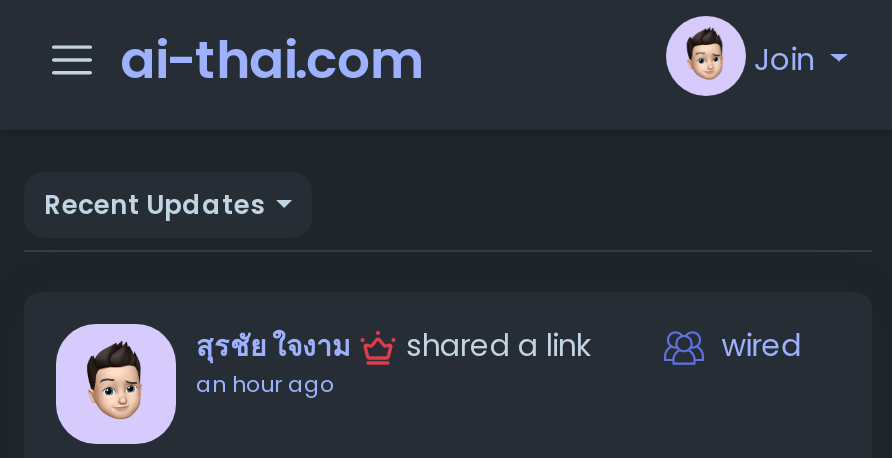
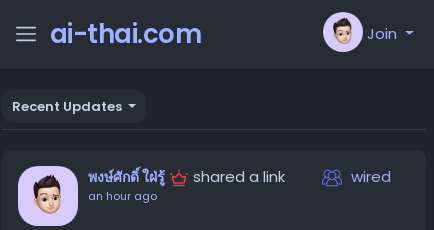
[196,326,350,366] สุรชัย ใจงาม -> [88,167,165,187] พงษ์ศักดิ์ ใฝ่รู้

